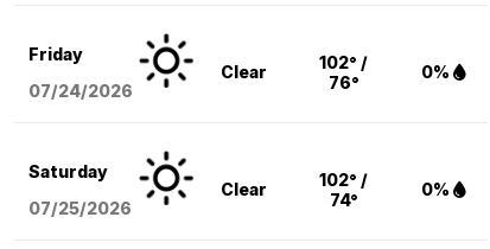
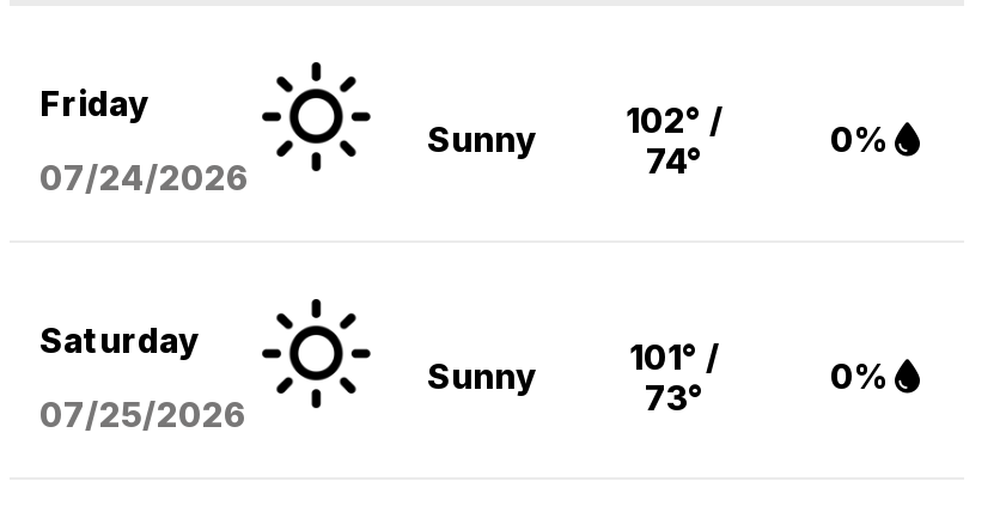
[221,62,268,82] Clear -> [427,120,537,160] Sunny
[329,73,359,93] 76° -> [646,141,703,182] 74°
[221,170,368,210] Clear | 102° / | 74° -> [427,337,720,419] Sunny | 101° / | 73°

